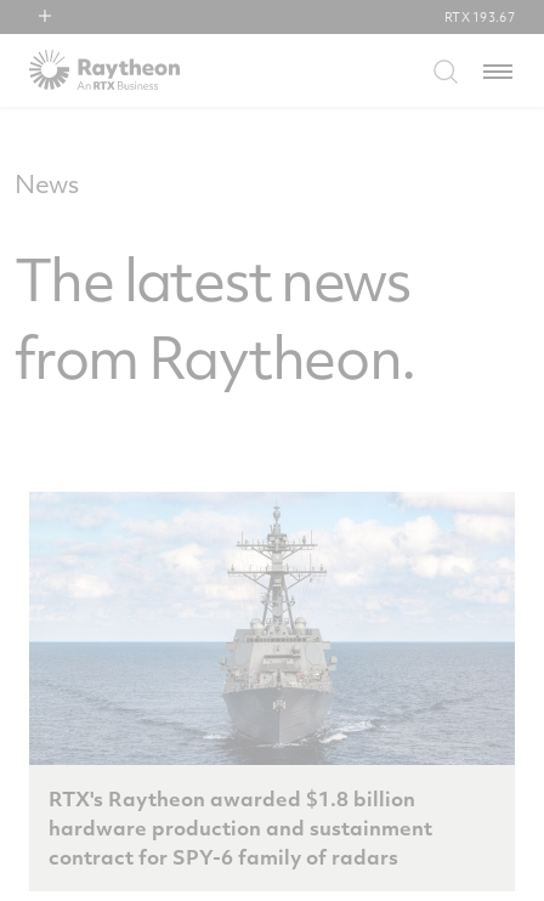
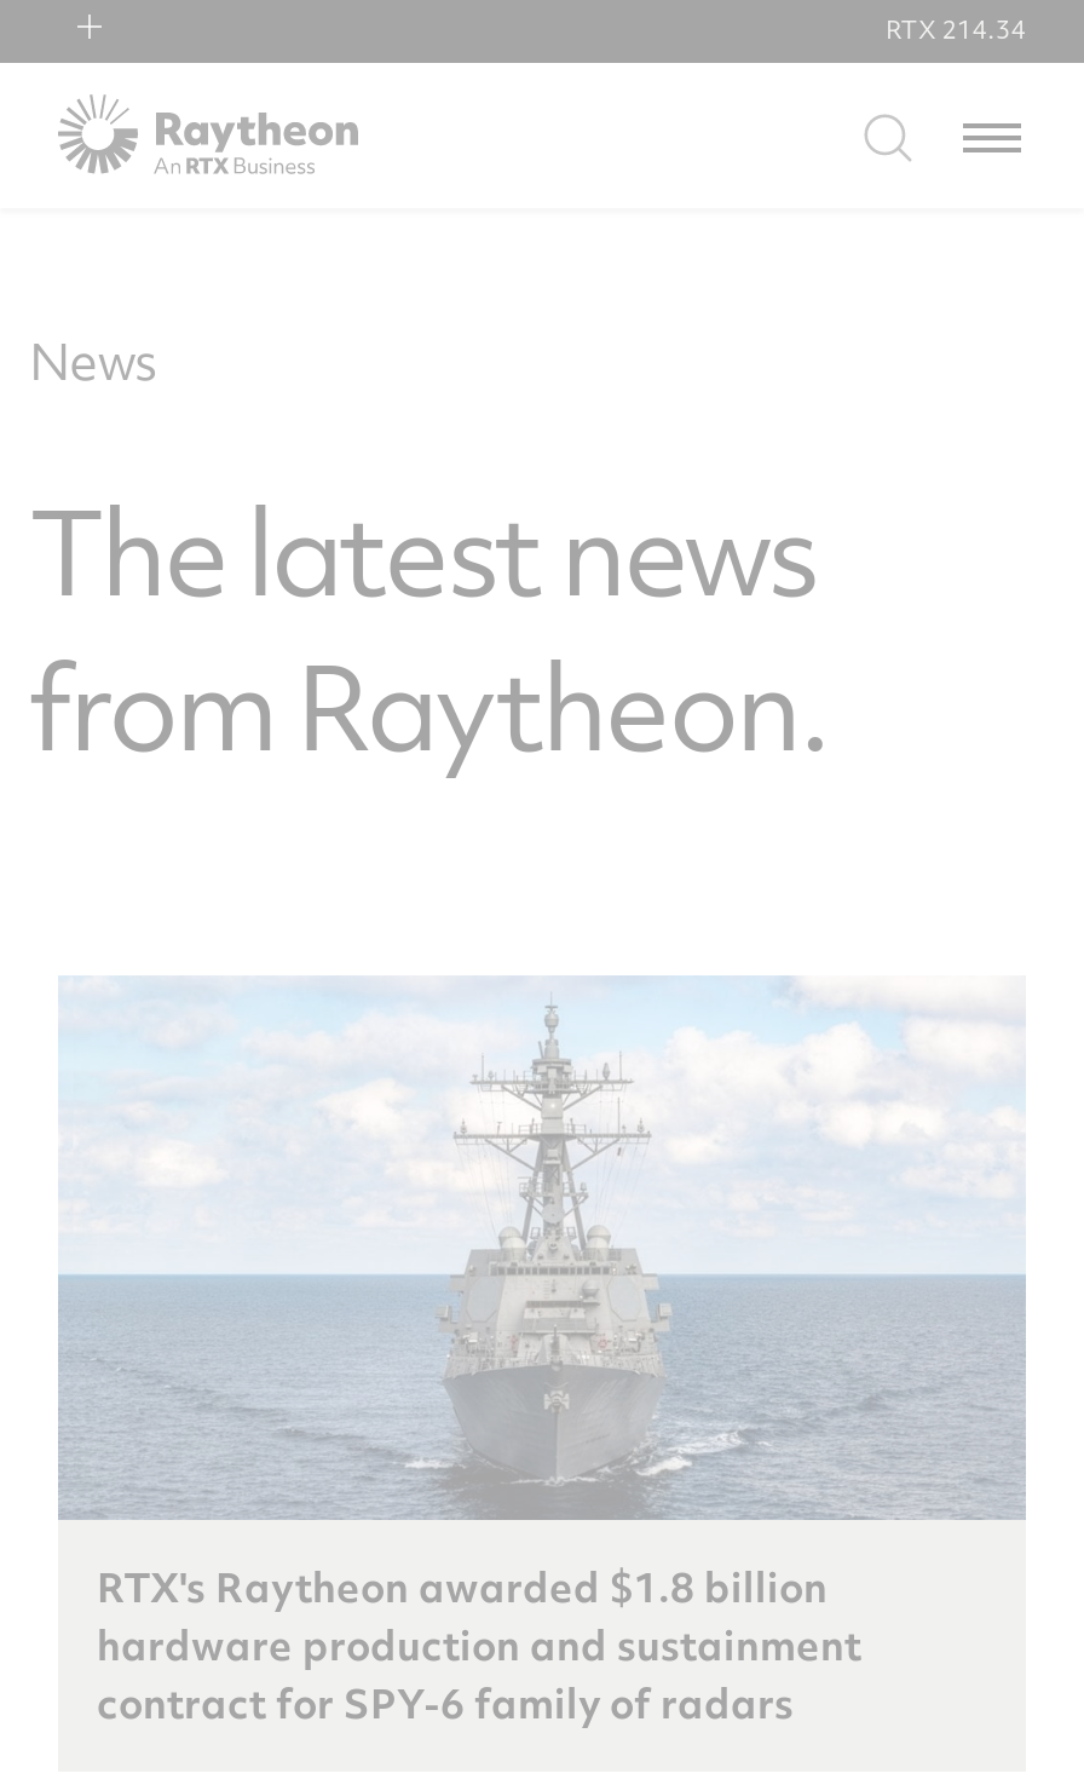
[444,8,515,25] RTX 193.67 -> [886,12,1026,46] RTX 214.34

